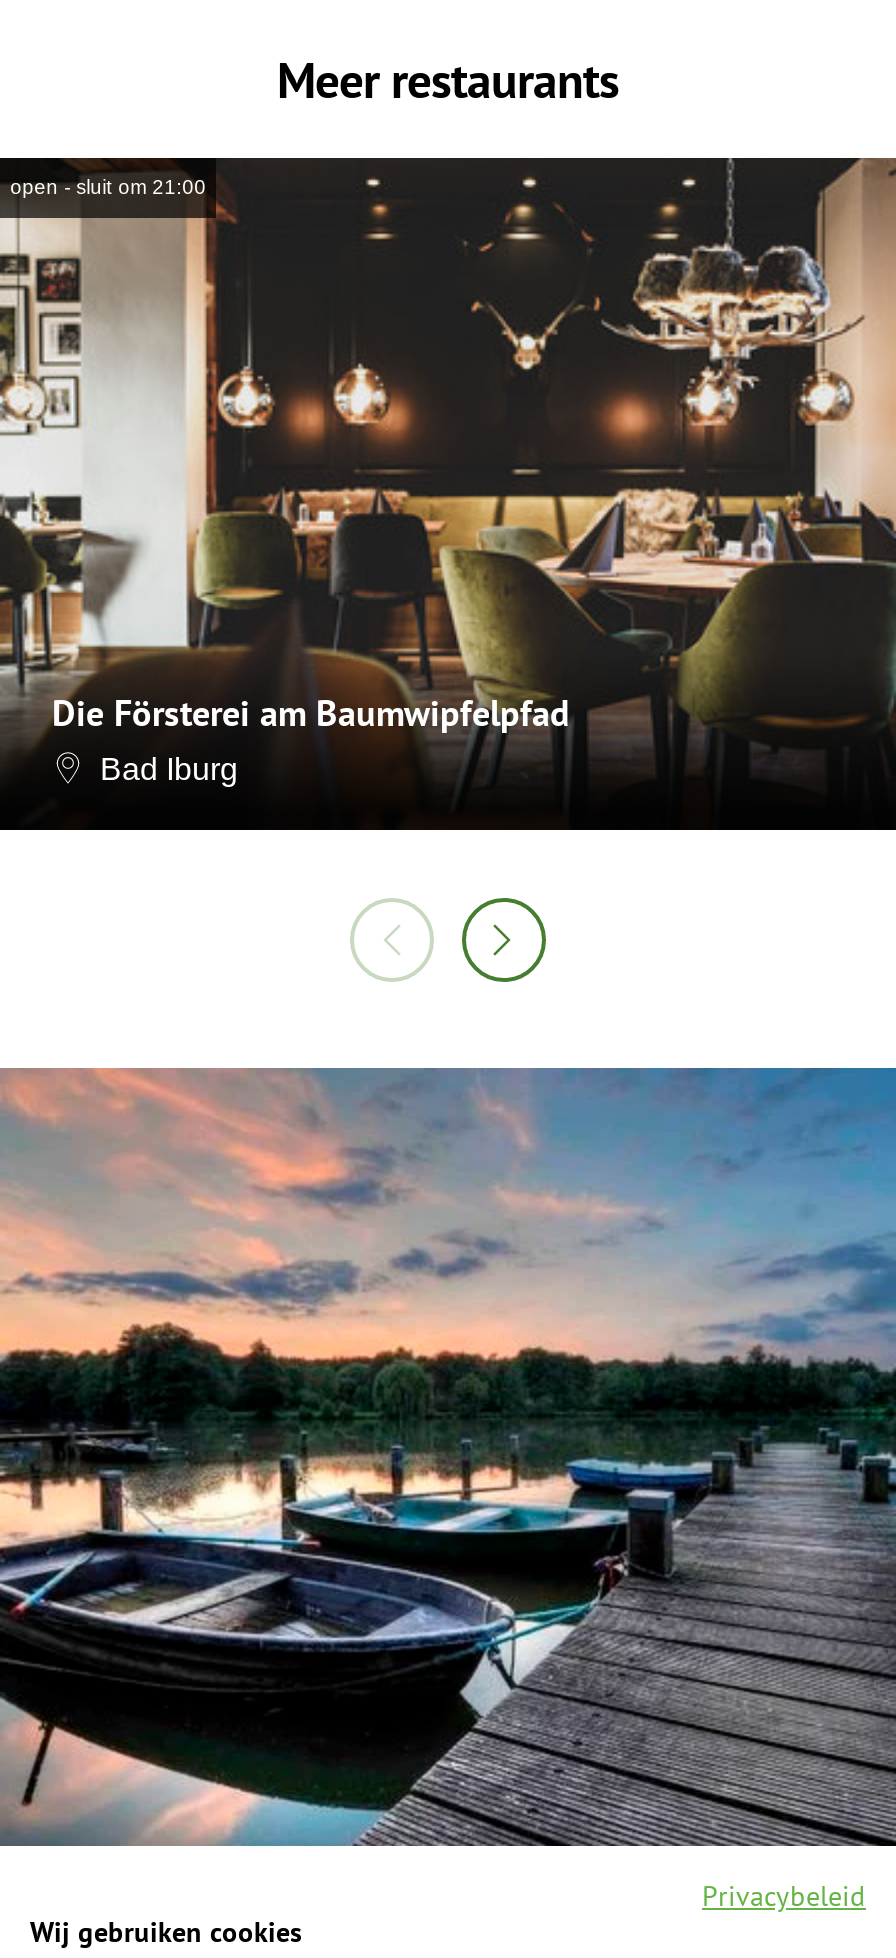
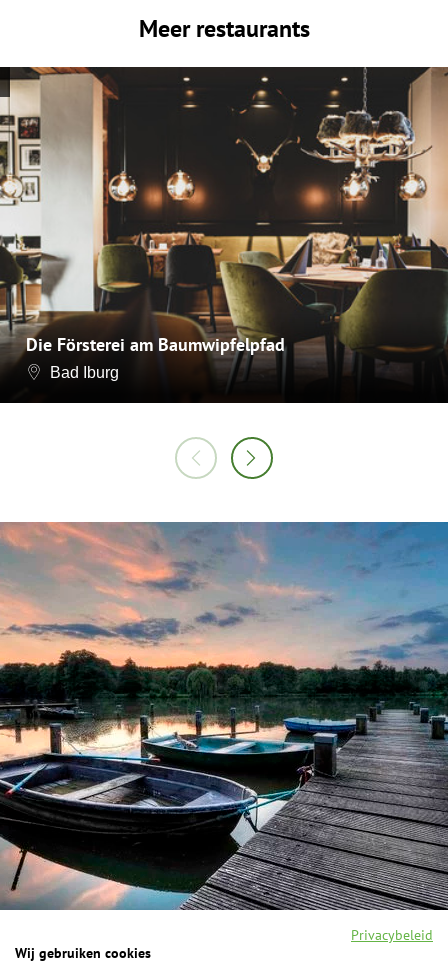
[10,176,206,198] open - sluit om 21:00 -> none

